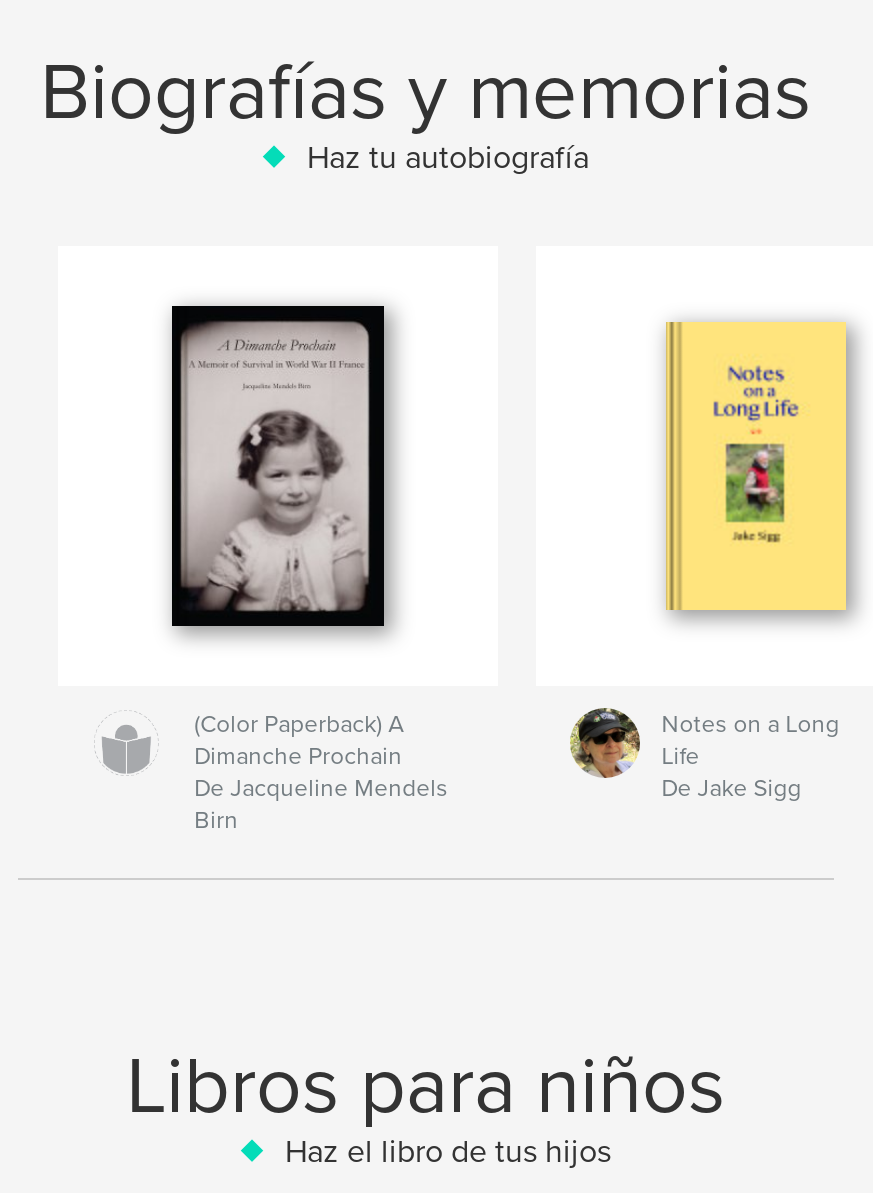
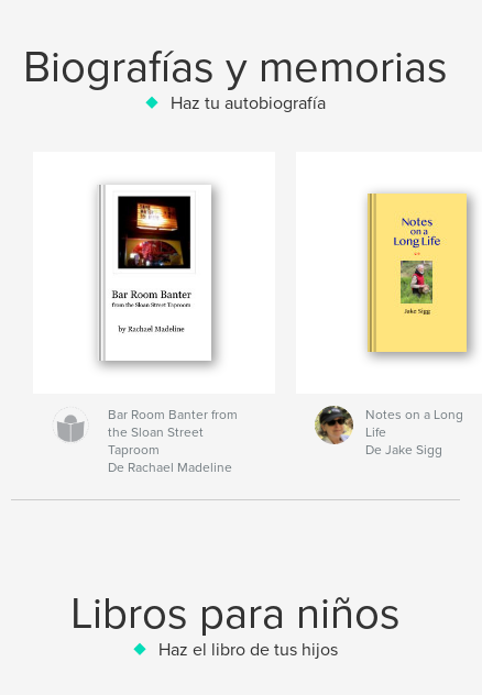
[170,304,386,628] [image] -> [96,185,212,361] [image]
[194,710,448,834] (Color Paperback) A | Dimanche Prochain | De Jacqueline Mendels | Birn -> [108,407,238,475] Bar Room Banter from | the Sloan Street | Taproom | De Rachael Madeline

